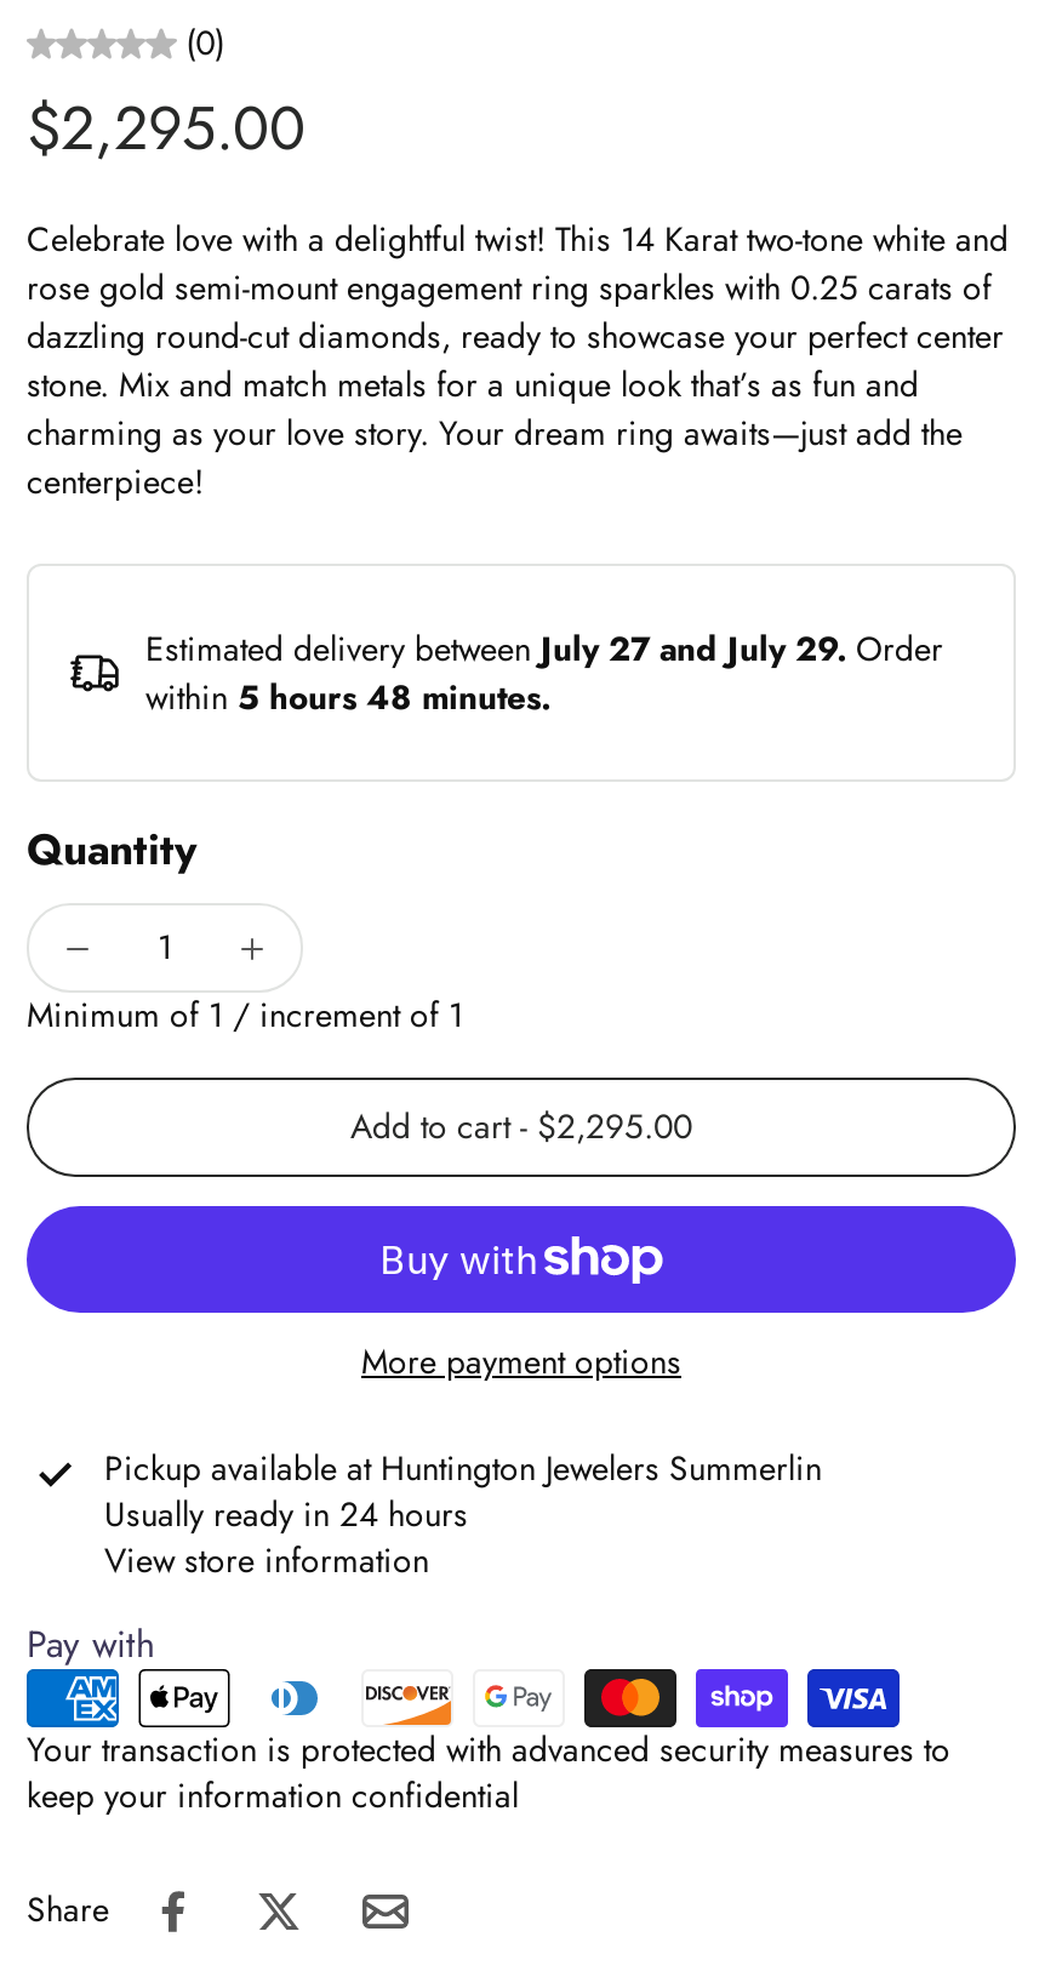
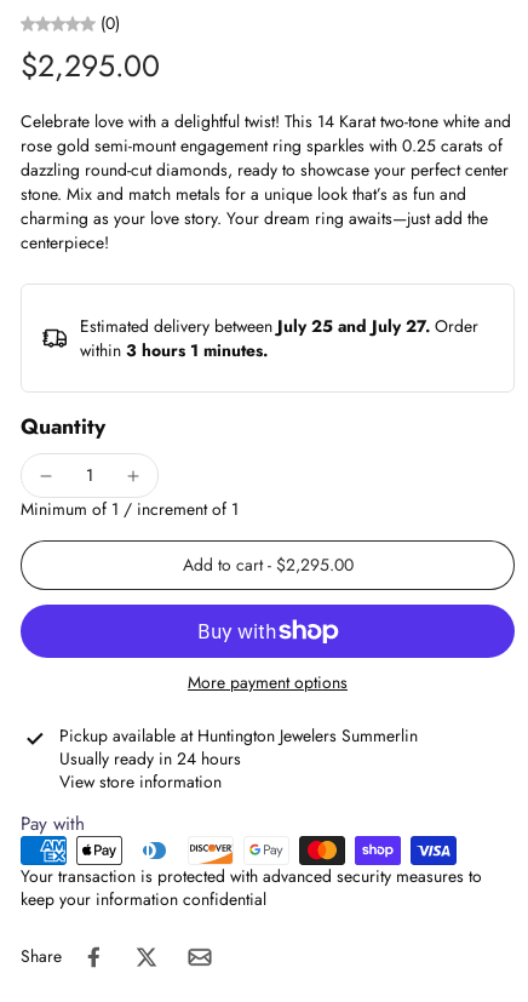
[145,624,943,673] Estimated delivery between July 27 and July 29. Order -> [80,314,478,338] Estimated delivery between July 25 and July 27. Order
[145,673,550,721] within 5 hours 48 minutes. -> [80,338,268,362] within 3 hours 1 minutes.

